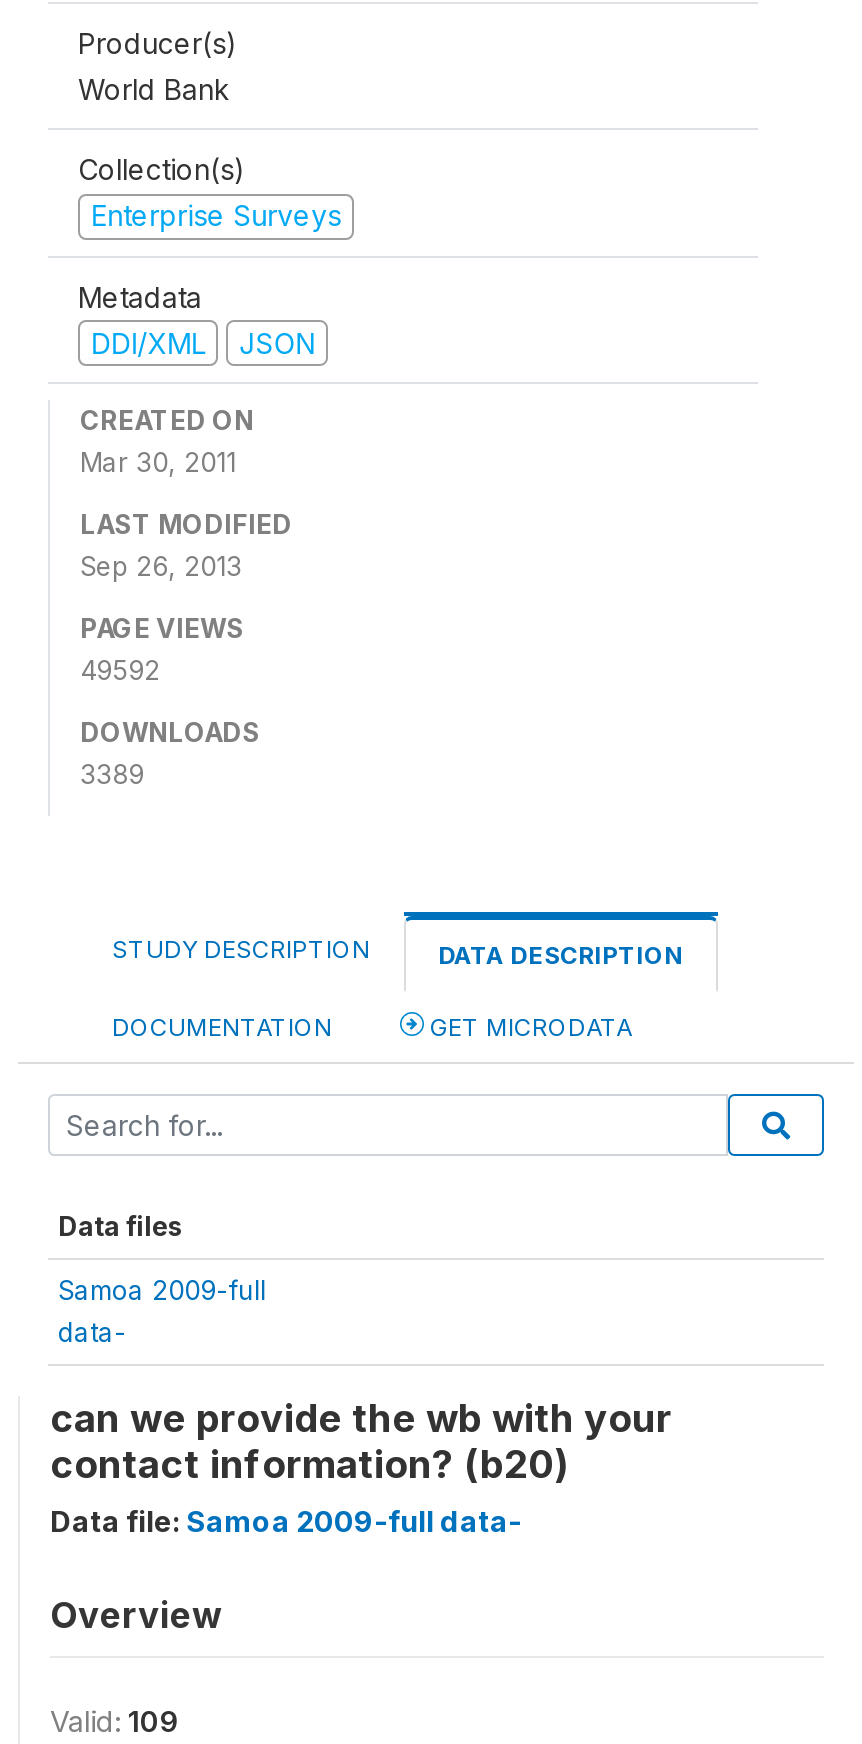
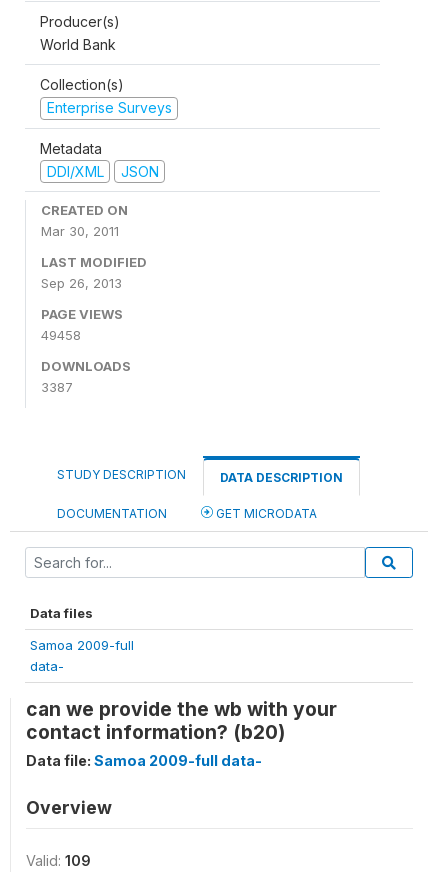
[80,654,160,686] 49592 -> [41,327,81,343] 49458
[80,758,144,790] 3389 -> [41,379,73,395] 3387

